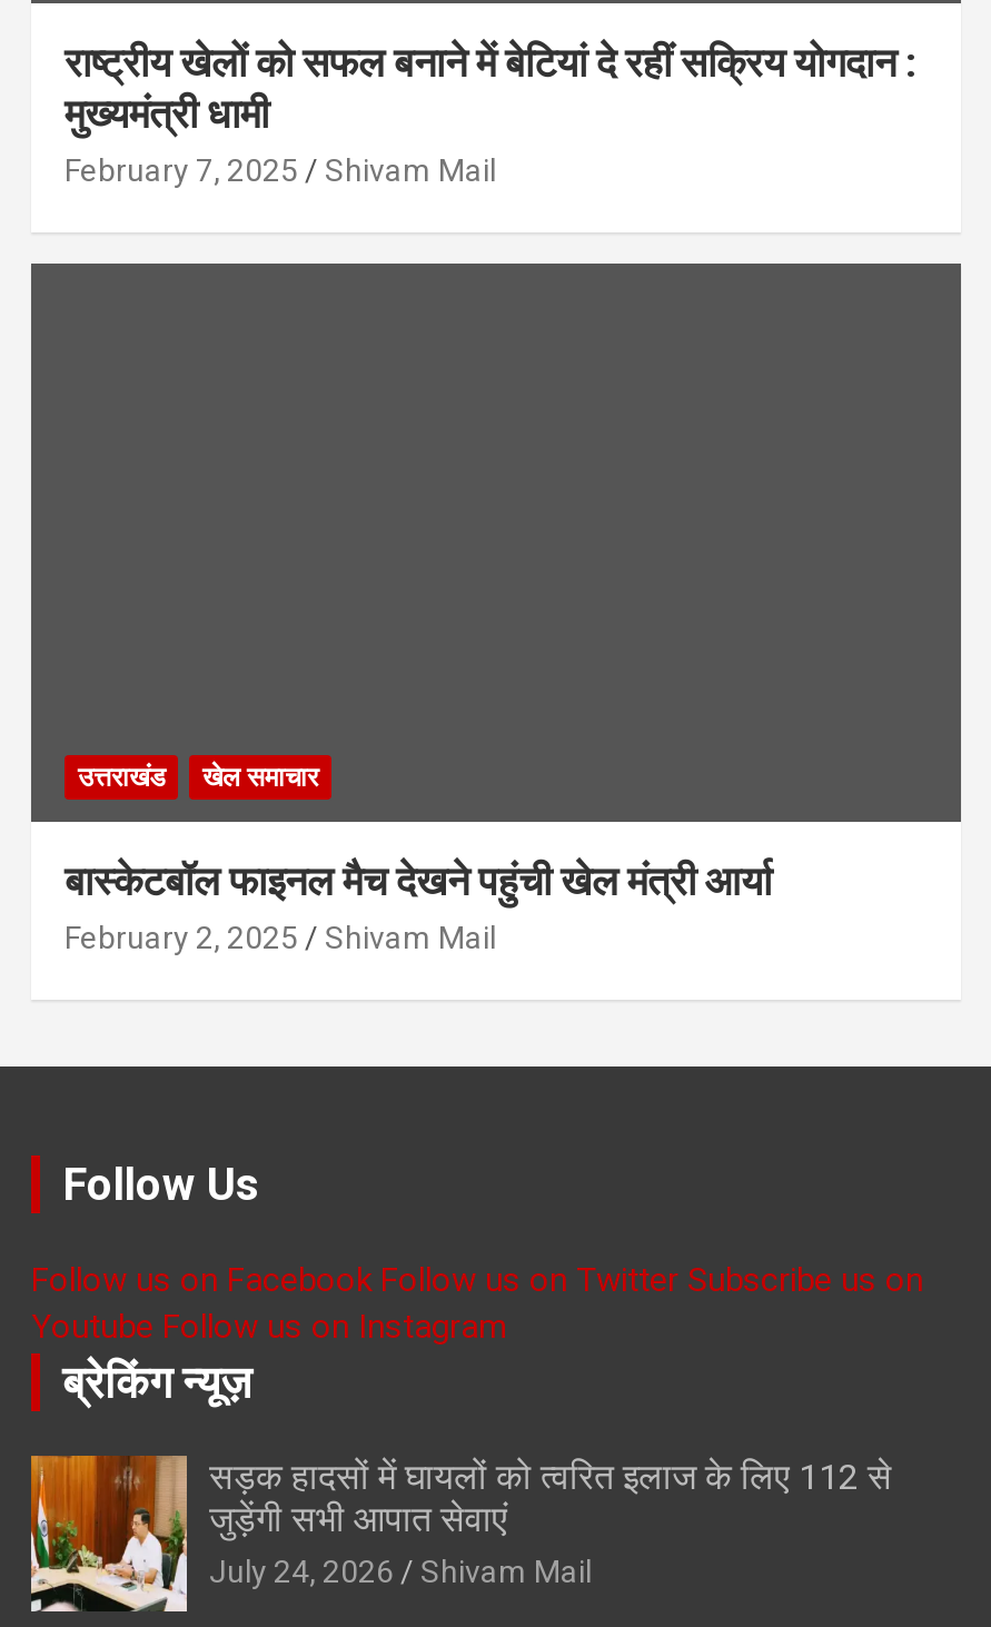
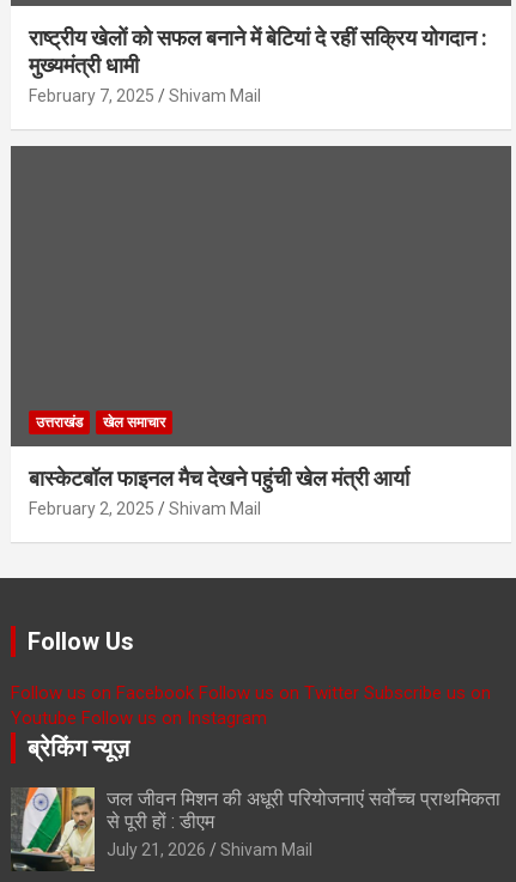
[29,1454,892,1614] [image] | सड़क हादसों में घायलों को त्वरित इलाज के लिए 112 से | जुड़ेंगी सभी आपात सेवाएं | July 24, 2026 -> [11,786,500,872] [image] | जल जीवन मिशन की अधूरी परियोजनाएं सर्वाेच्च प्राथमिकता | से पूरी हों : डीएम | July 21, 2026

